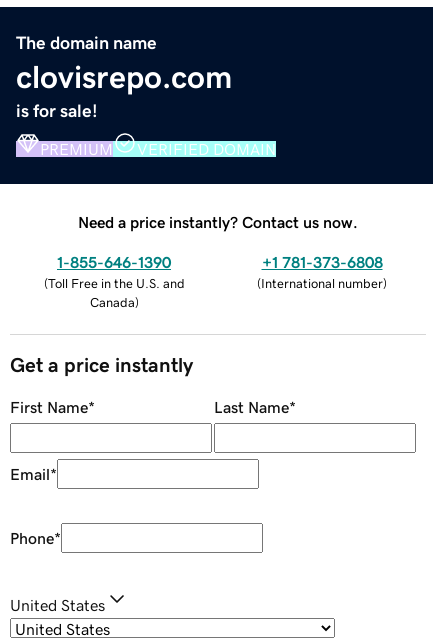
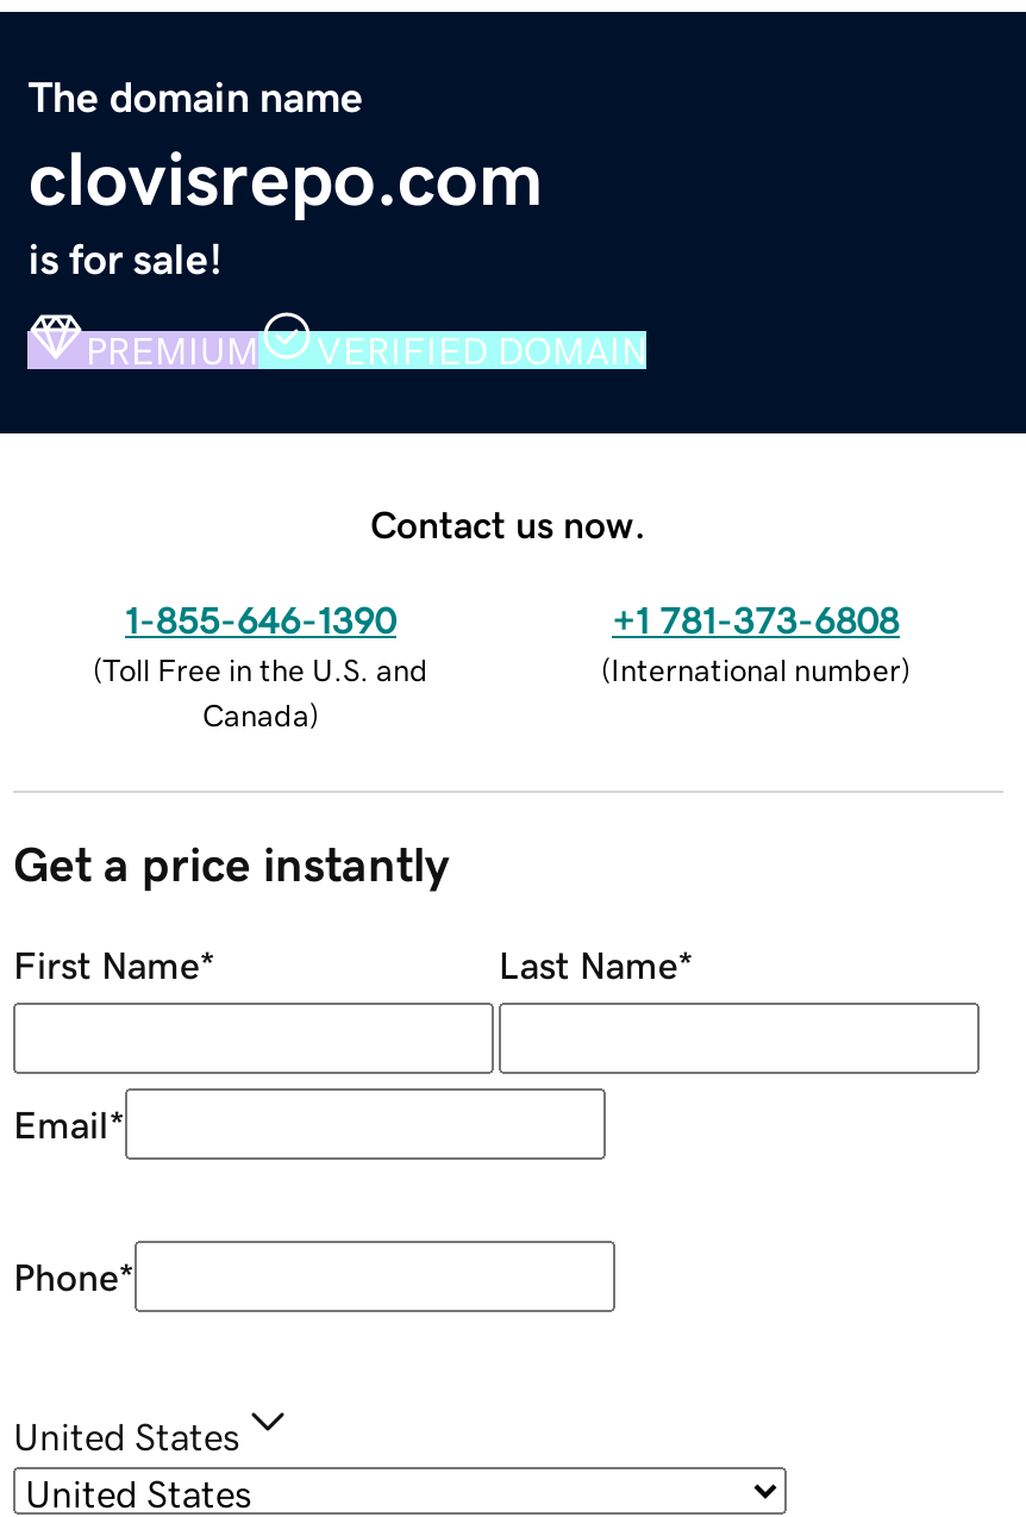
[78,214,358,230] Need a price instantly? Contact us now. -> [370,504,646,542] Contact us now.

